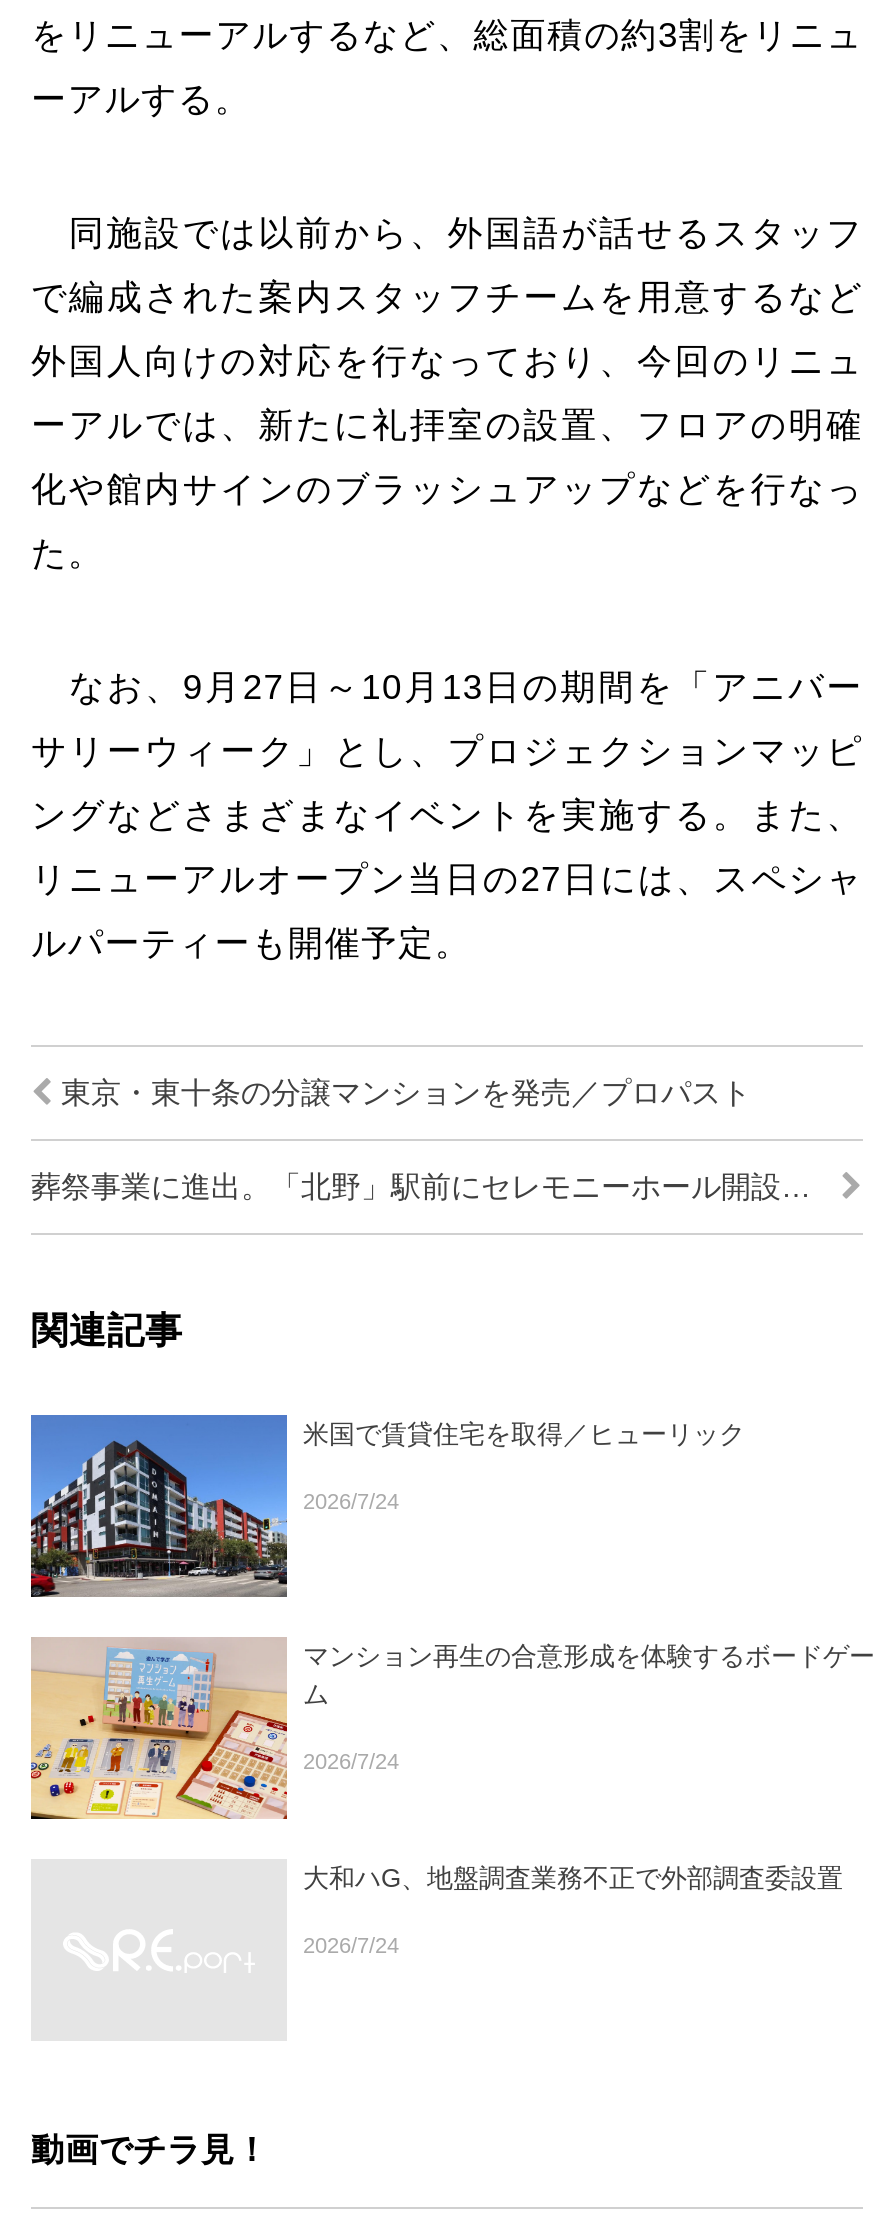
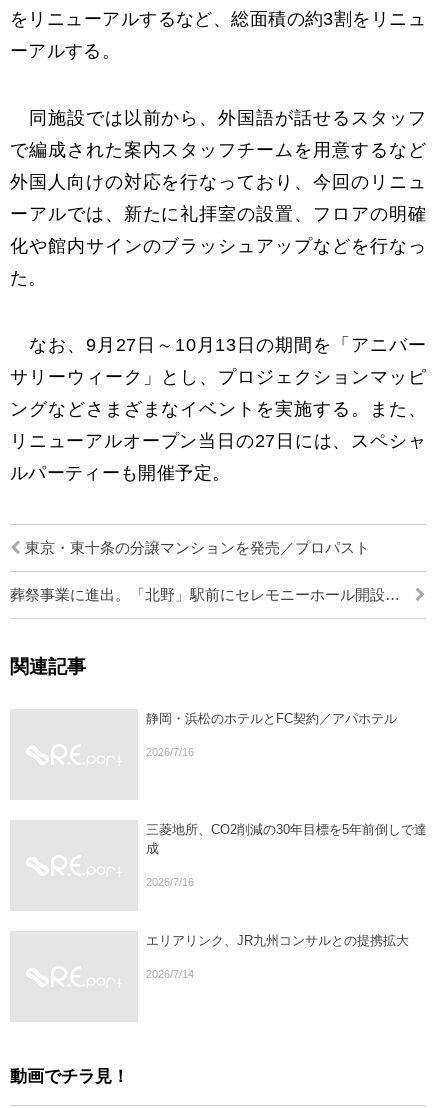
[29,1413,289,1599] [image] -> none
[303,1420,745,1450] 米国で賃貸住宅を取得／ヒューリック -> [146,711,397,726] 静岡・浜松のホテルとFC契約／アパホテル
[303,1490,399,1514] 2026/7/24 -> [146,746,194,758] 2026/7/16
[29,1637,289,1821] [image] -> none
[303,1642,875,1710] マンション再生の合意形成を体験するボードゲー | ム -> [146,822,427,856] 三菱地所、CO2削減の30年目標を5年前倒しで達 | 成
[303,1750,399,1774] 2026/7/24 -> [146,876,194,888] 2026/7/16
[303,1864,843,1894] 大和ハG、地盤調査業務不正で外部調査委設置 -> [146,933,409,948] エリアリンク、JR九州コンサルとの提携拡大
[303,1934,399,1958] 2026/7/24 -> [146,968,194,980] 2026/7/14

